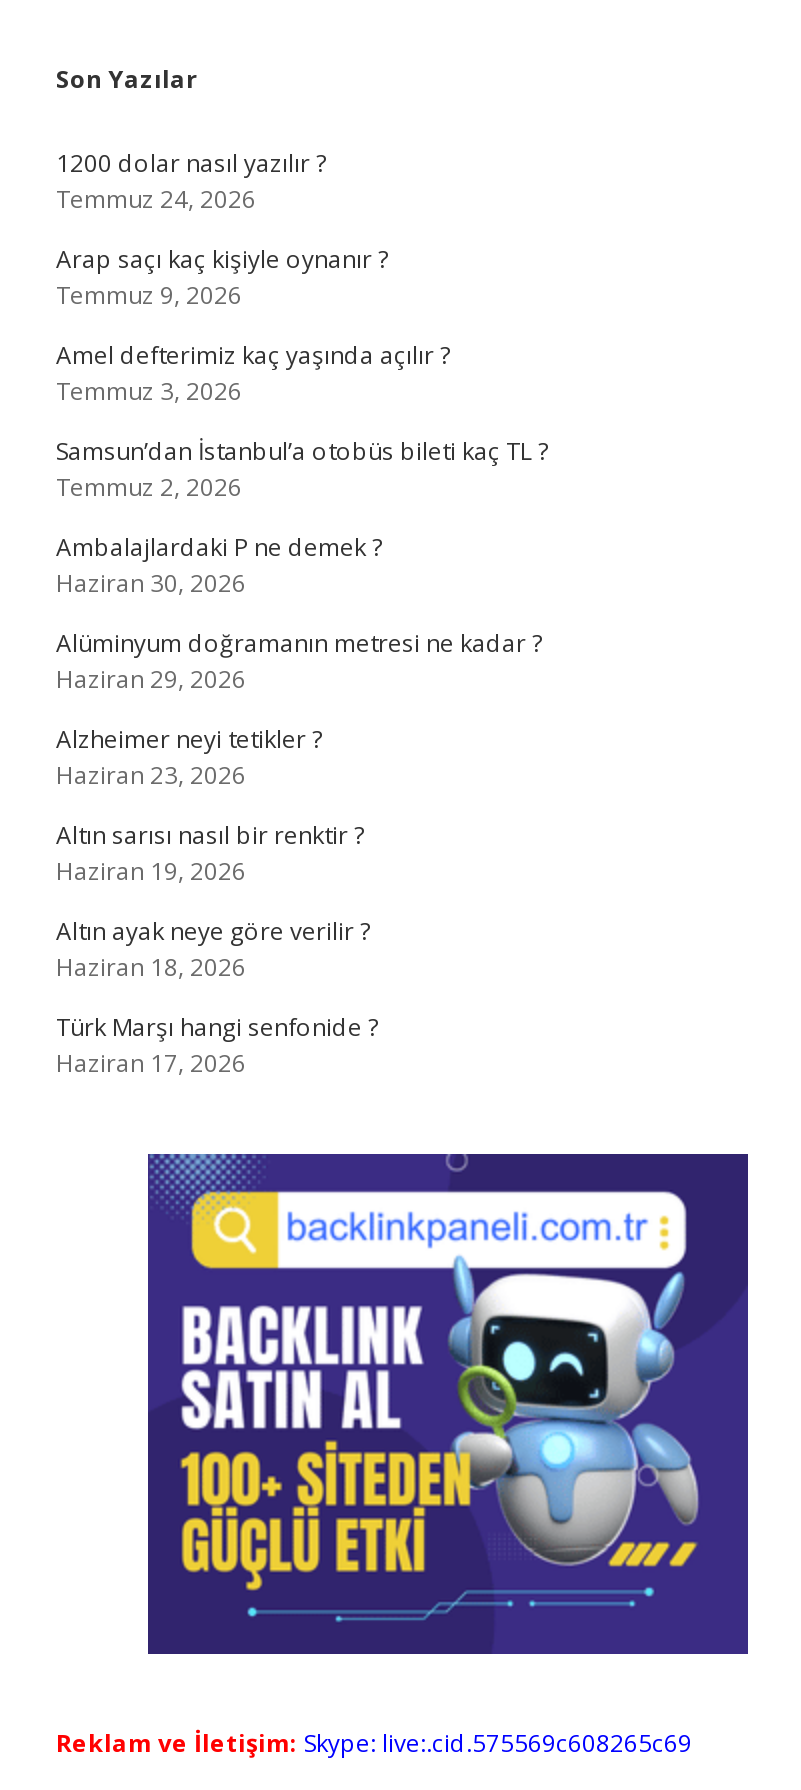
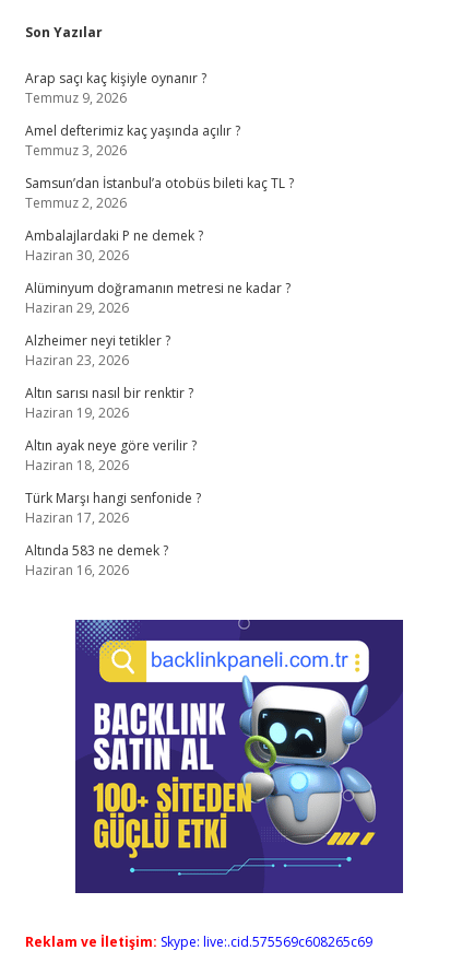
[56,146,326,216] 1200 dolar nasıl yazılır ? | Temmuz 24, 2026 -> none
moved [56,242,548,1080] -> [25,69,294,527]: Arap saçı kaç kişiyle oynanır ? | Temmuz 9, 2026 | Amel defterimiz kaç yaşında açılır ? | ... | Türk Marşı hangi senfonide ? | Haziran 17, 2026
none -> [25,541,168,579] Altında 583 ne demek ? | Haziran 16, 2026

